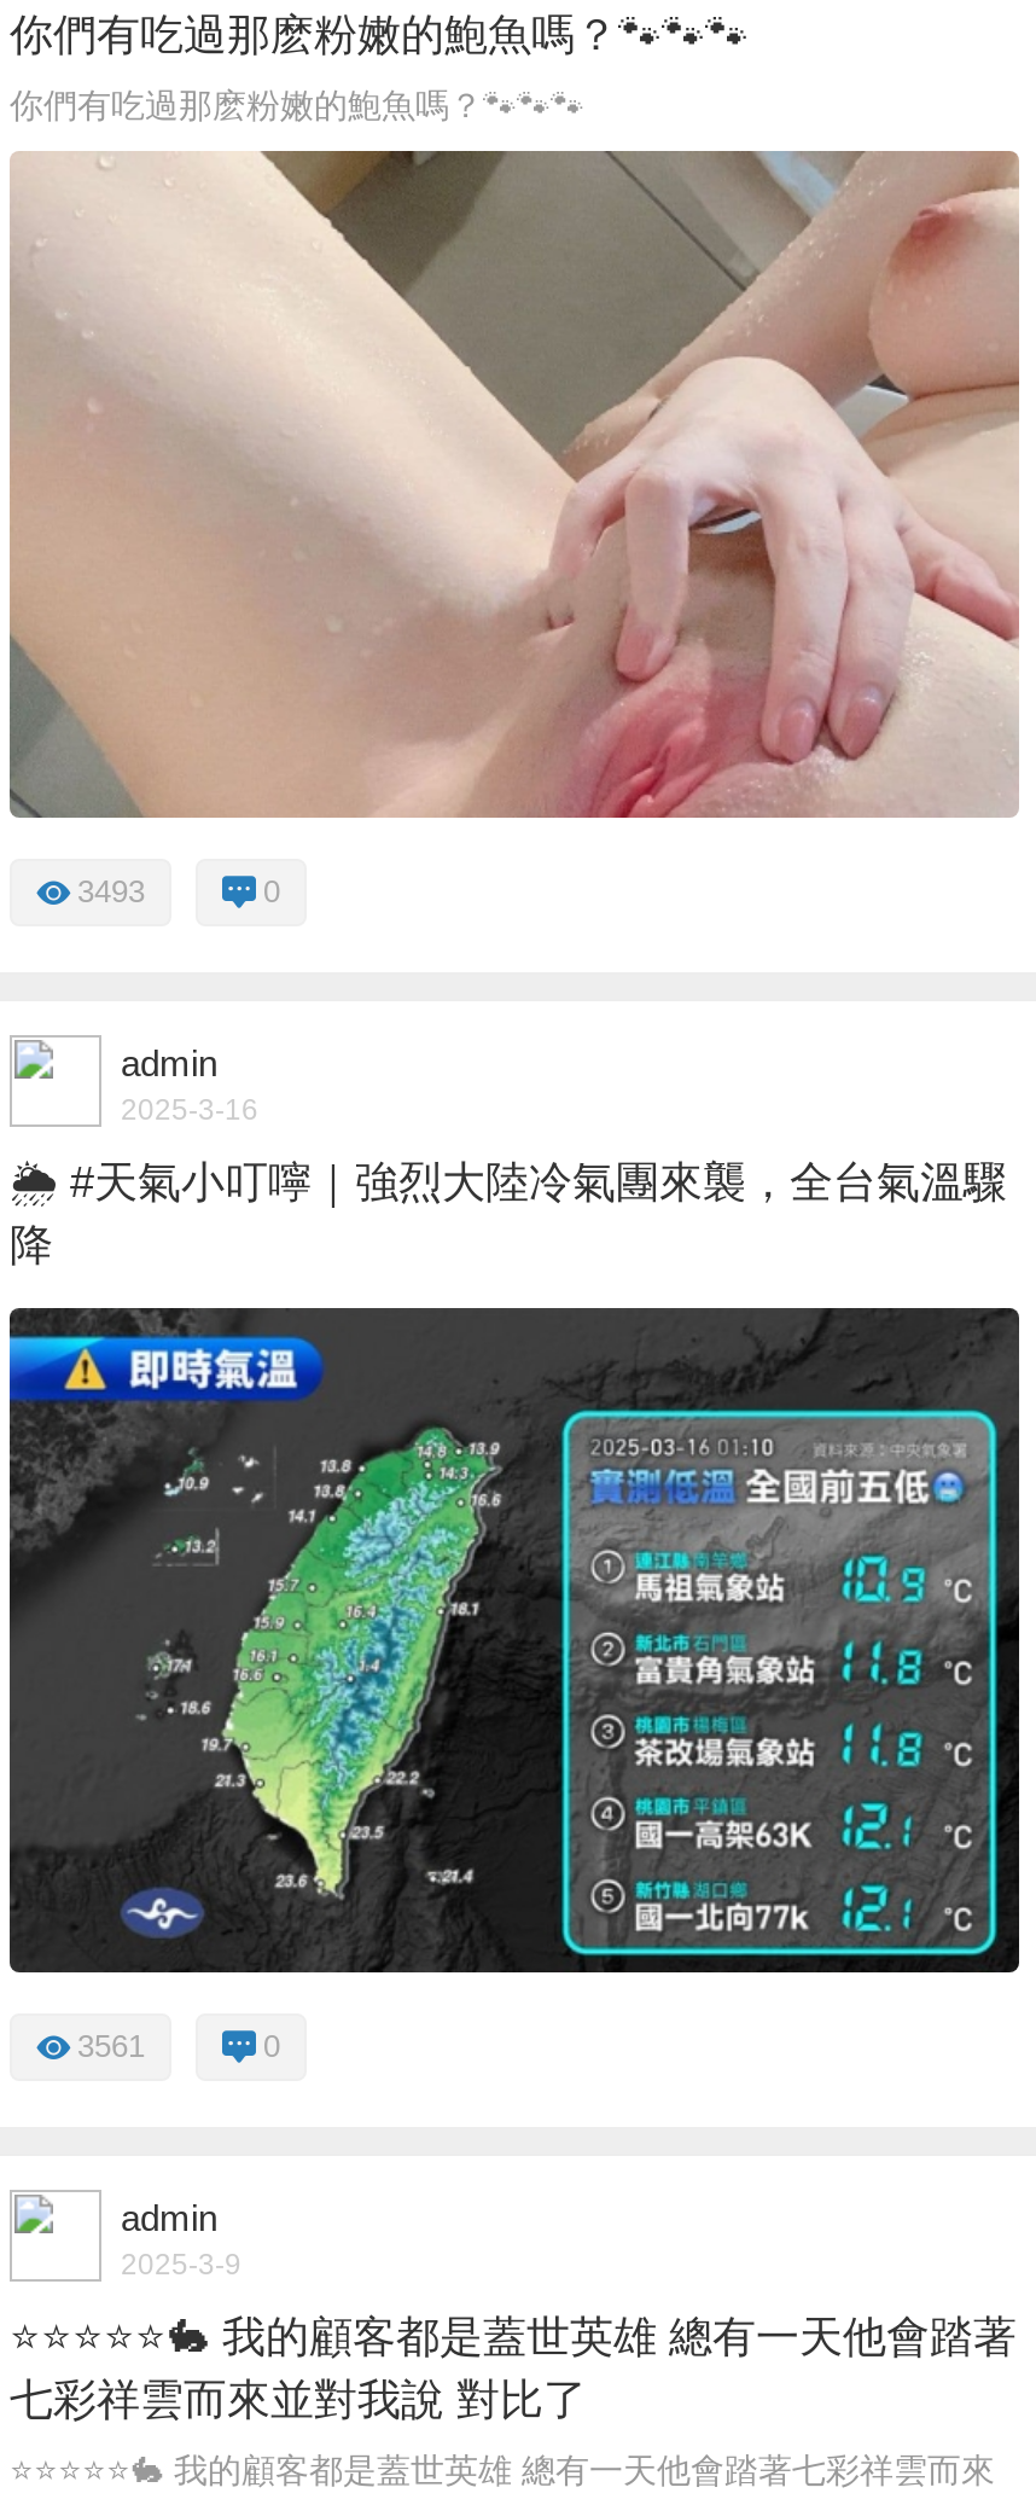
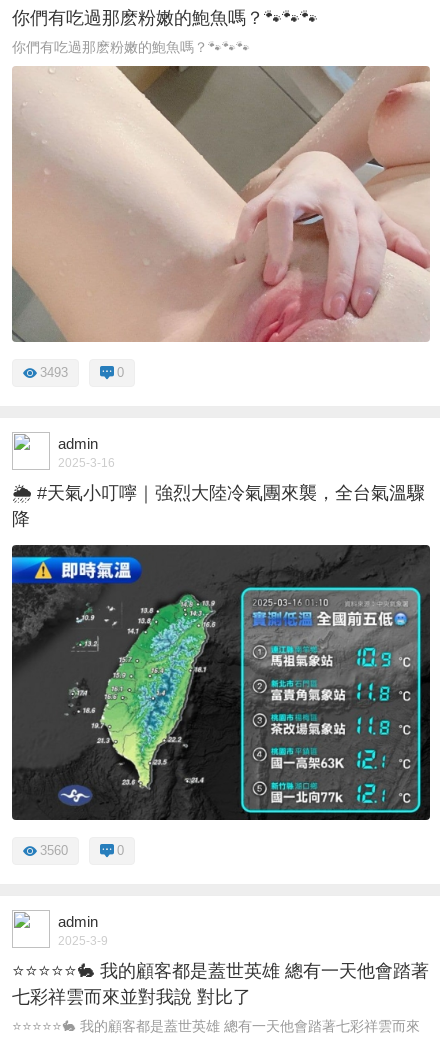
[77,2029,145,2065] 3561 -> [40,843,68,858] 3560

